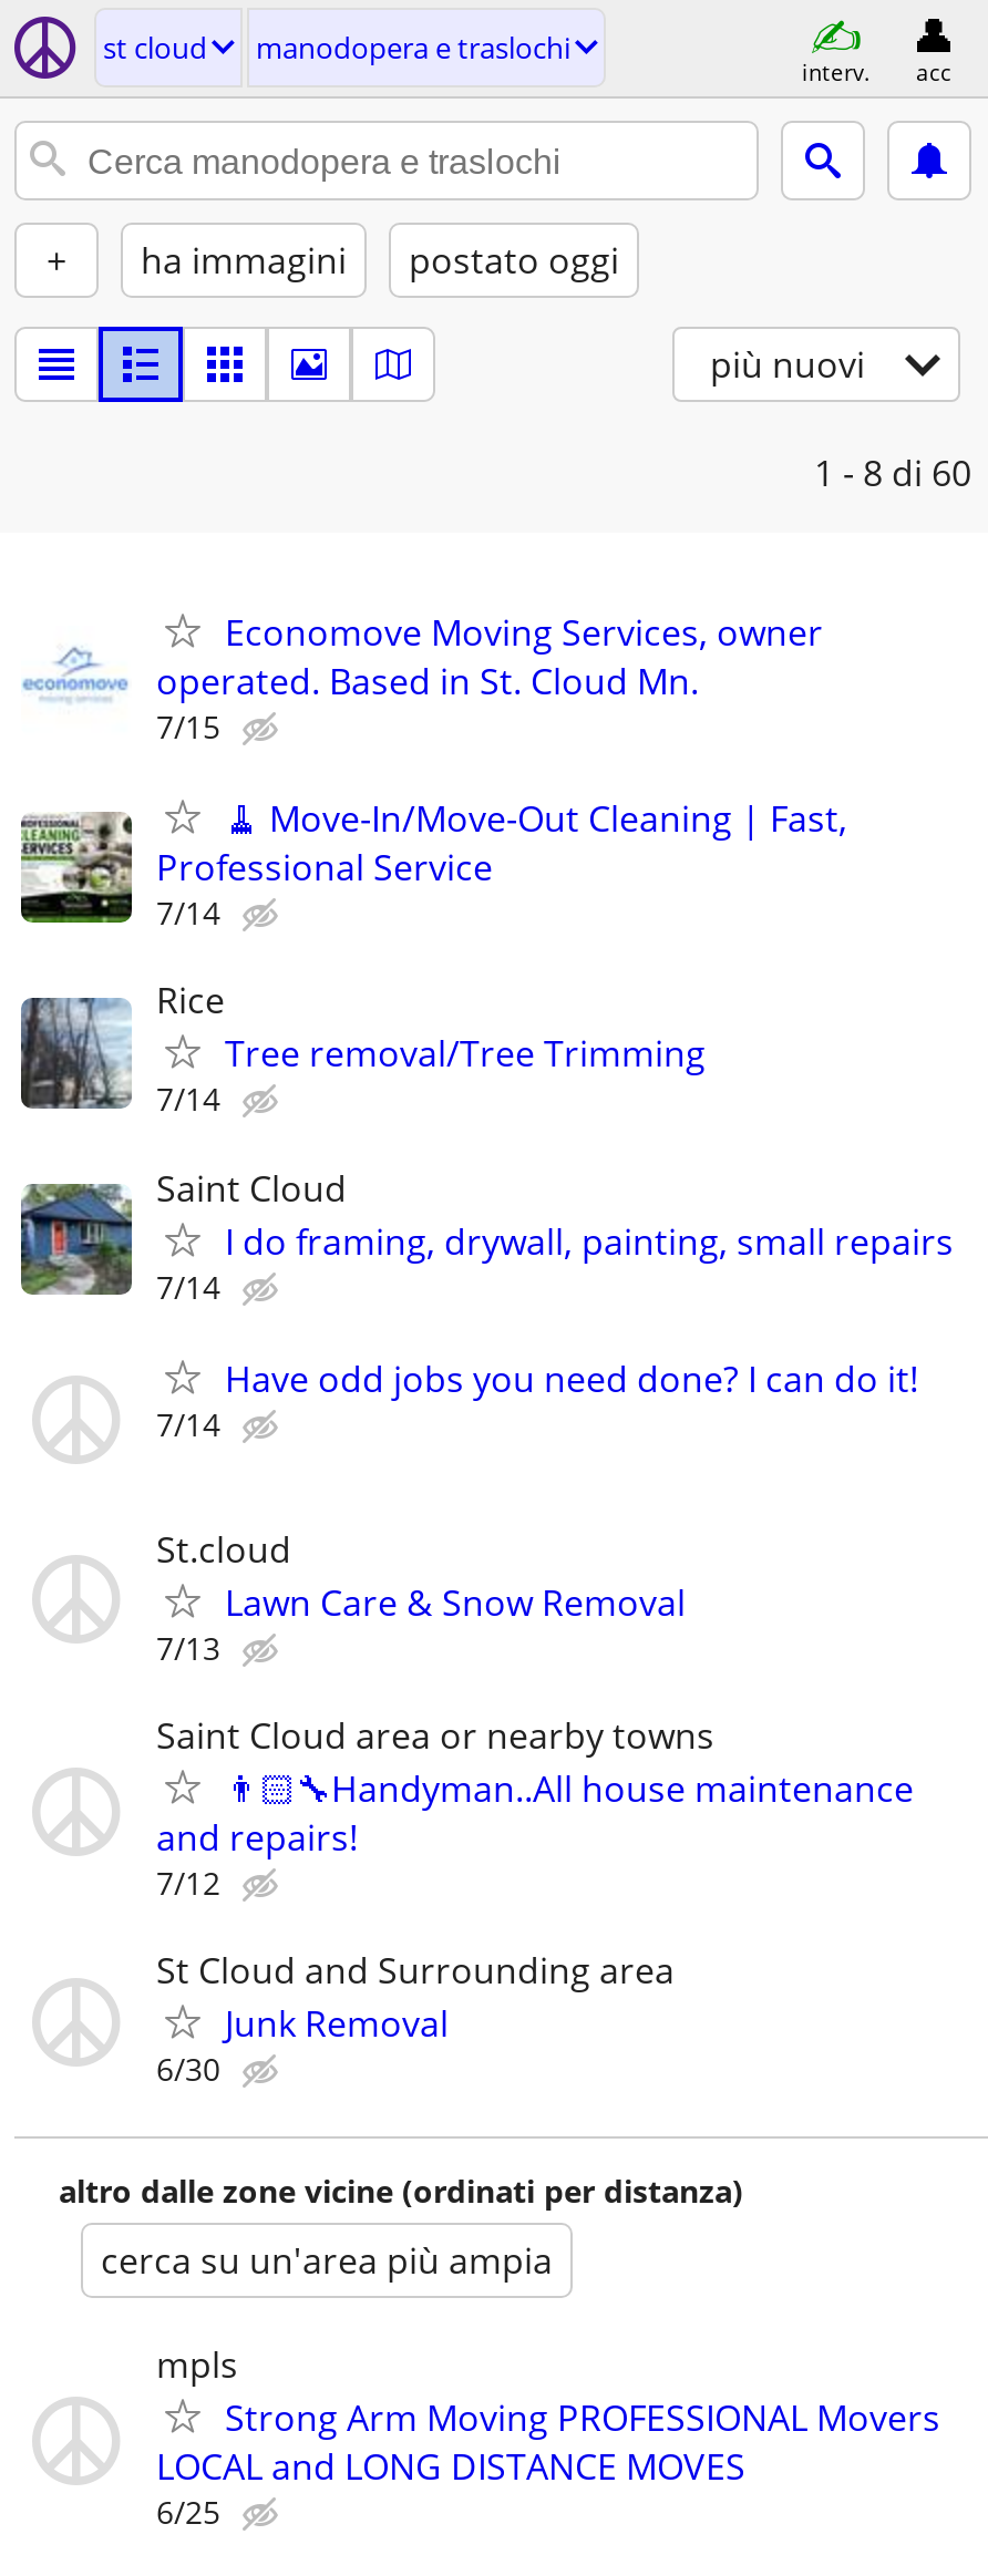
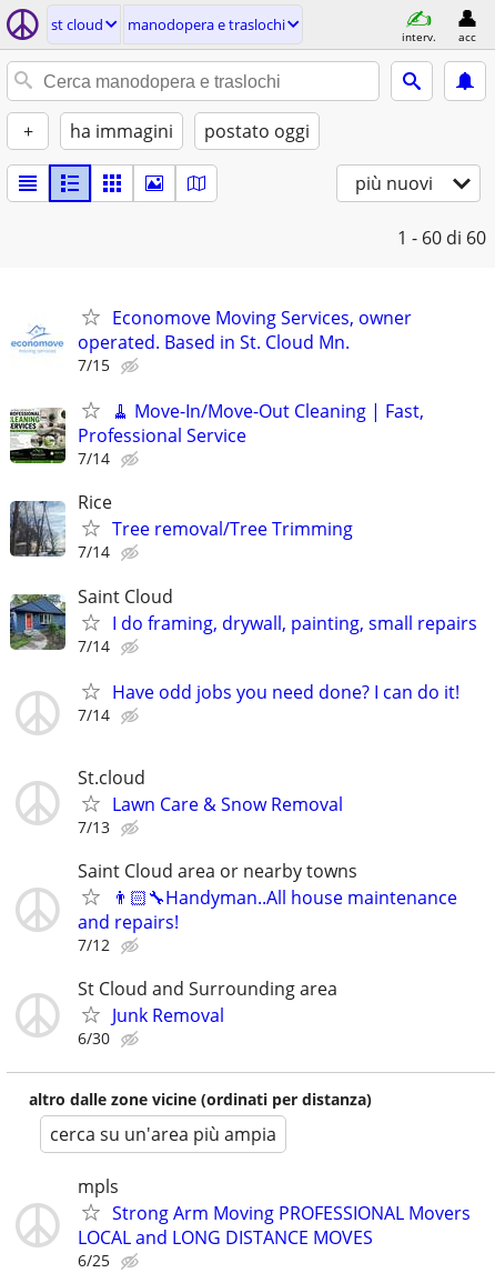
[814,449,971,497] 1 - 8 di 60 -> [397,225,486,250] 1 - 60 di 60

